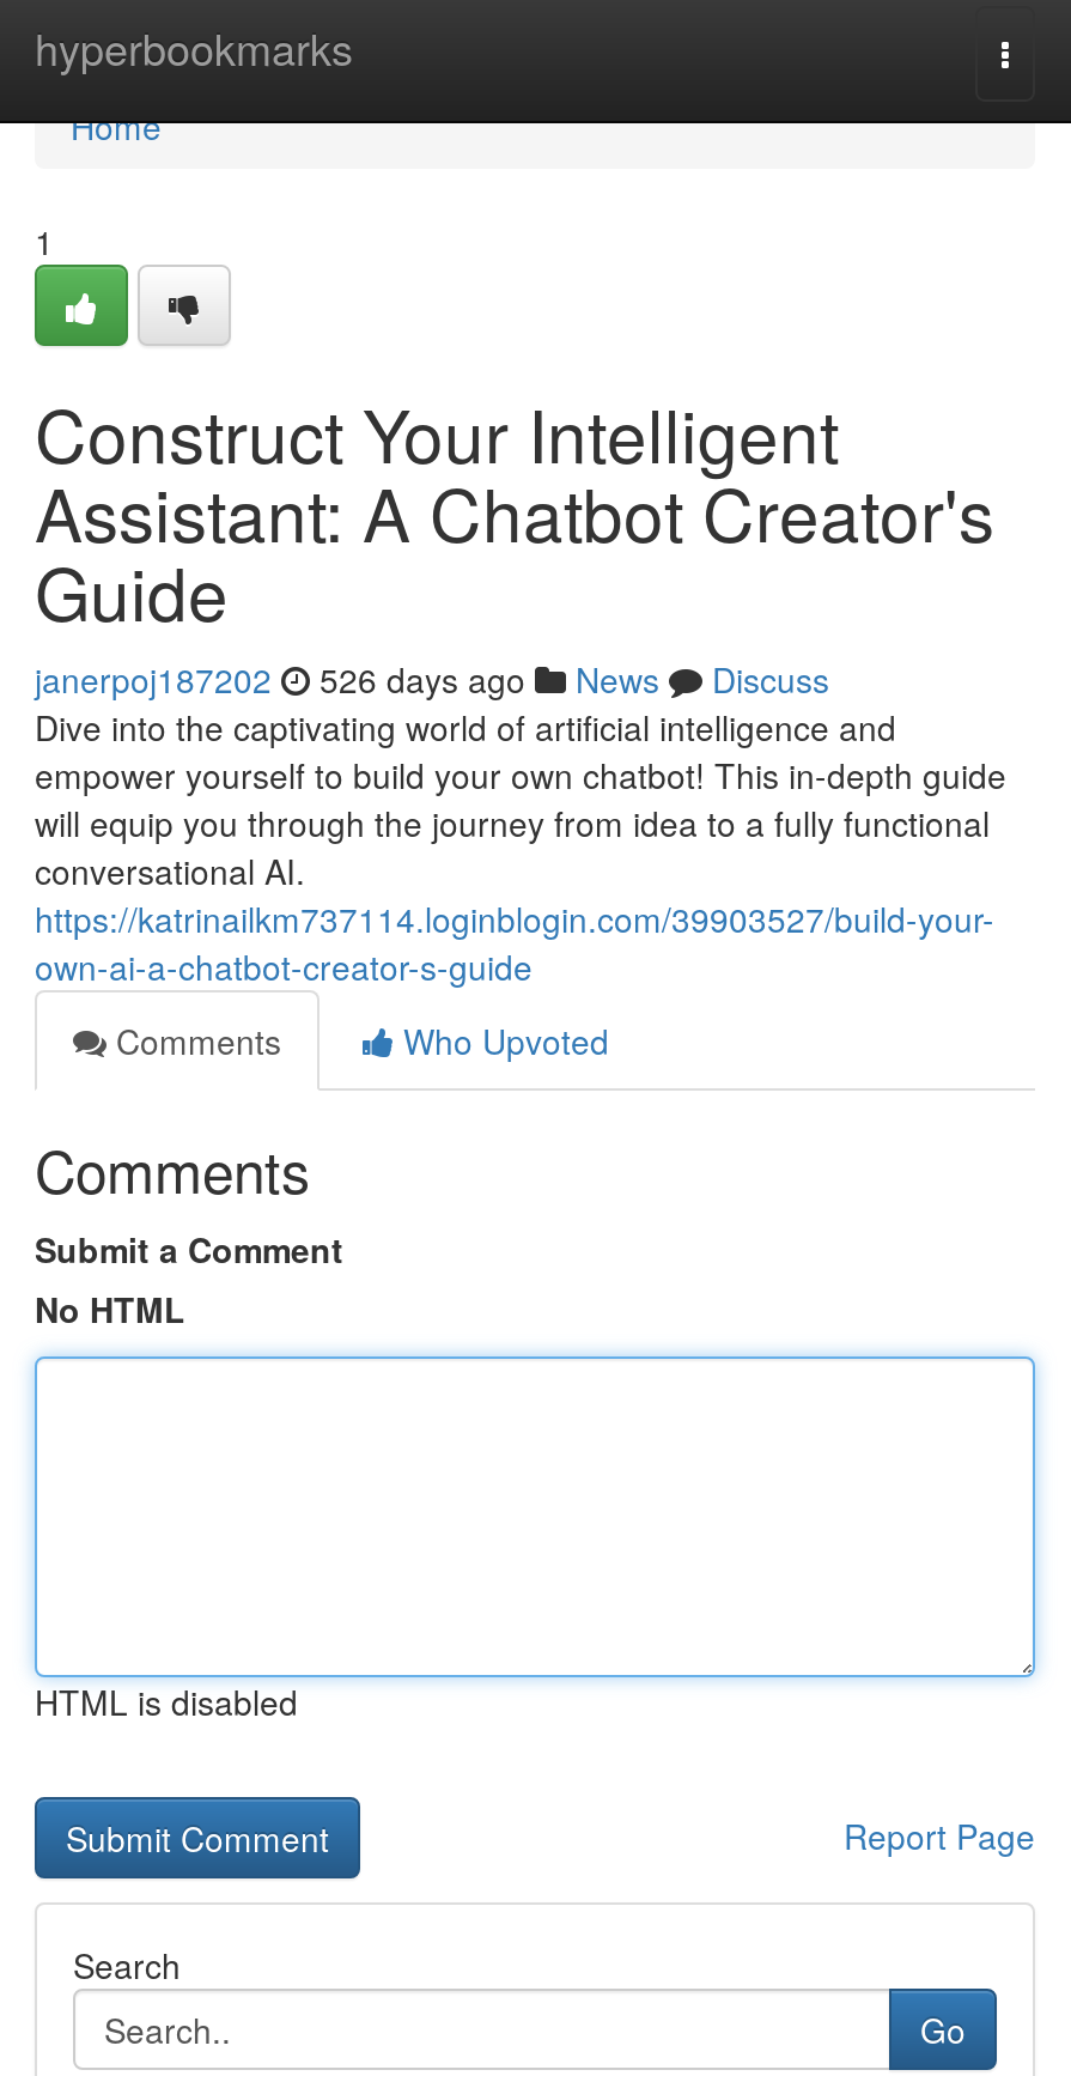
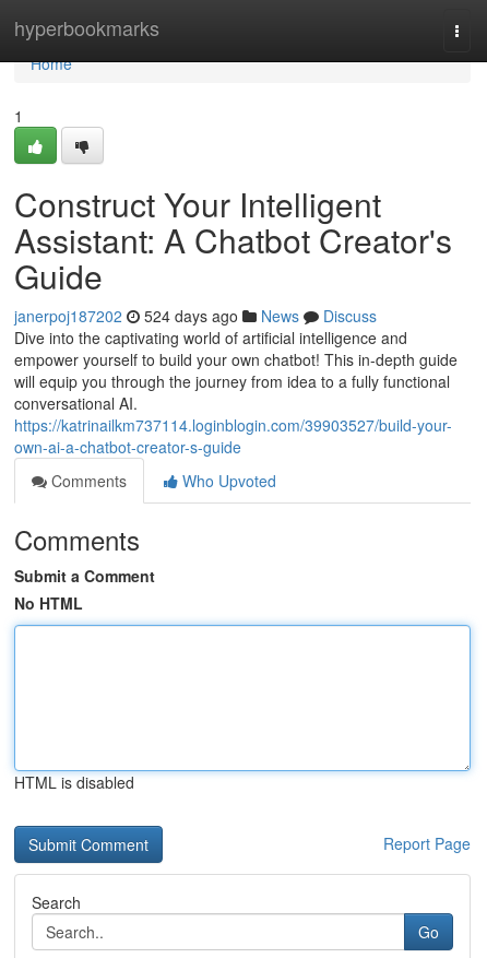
[35,655,829,703] janerpoj187202 526 days ago News Discuss -> [14,305,377,327] janerpoj187202 524 days ago News Discuss

